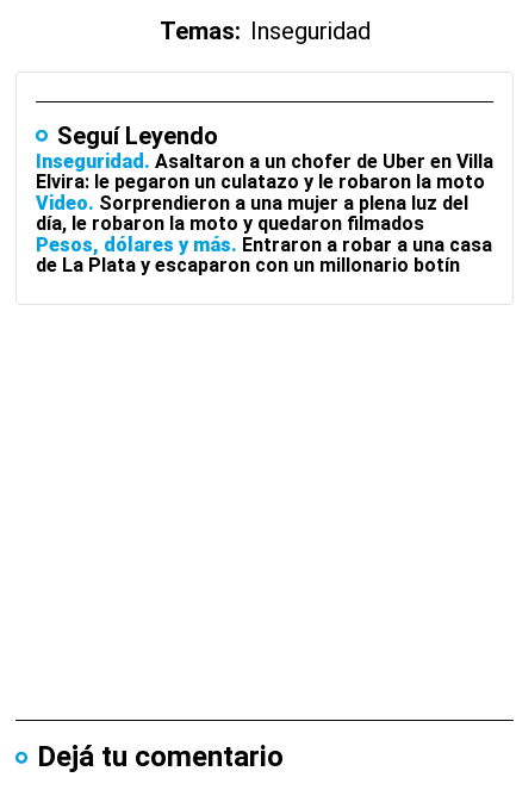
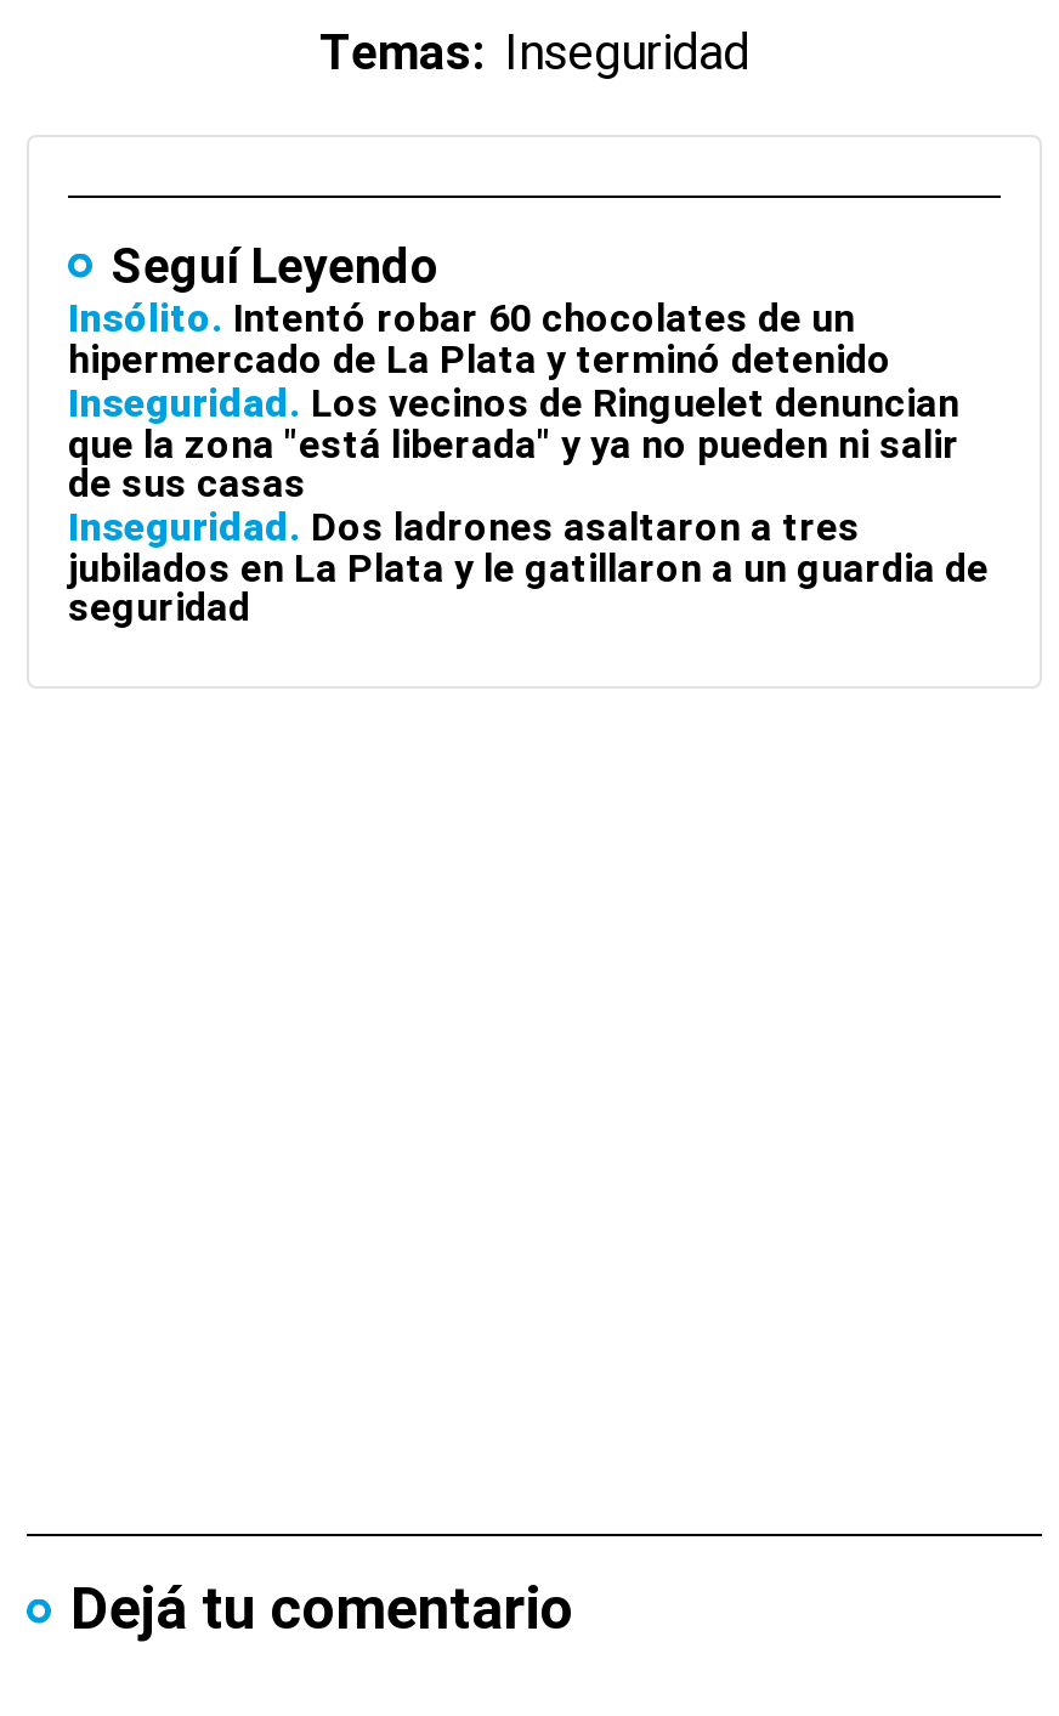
[36,150,493,276] Inseguridad Asaltaron a un chofer de Uber en Villa | Elvira: le pegaron un culatazo y le robaron la moto | Video Sorprendieron a una mujer a plena luz del | día, le robaron la moto y quedaron filmados | Pesos, dólares y más Entraron a robar a una casa | de La Plata y escaparon con un millonario botín -> [68,295,989,630] Insólito Intentó robar 60 chocolates de un | hipermercado de La Plata y terminó detenido | Inseguridad Los vecinos de Ringuelet denuncian | que la zona "está liberada" y ya no pueden ni salir | de sus casas | Inseguridad Dos ladrones asaltaron a tres | jubilados en La Plata y le gatillaron a un guardia de | seguridad

